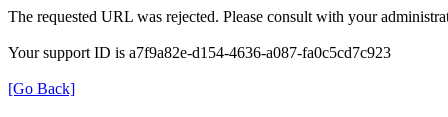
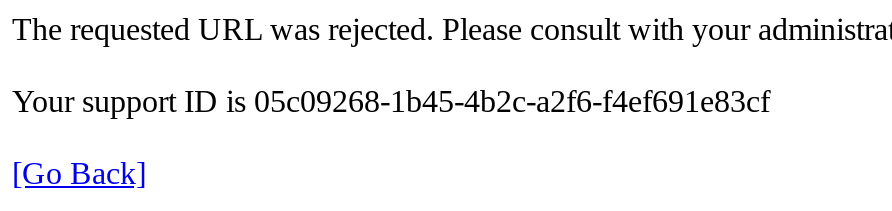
[8,44,391,61] Your support ID is a7f9a82e-d154-4636-a087-fa0c5cd7c923 -> [12,84,770,118] Your support ID is 05c09268-1b45-4b2c-a2f6-f4ef691e83cf

